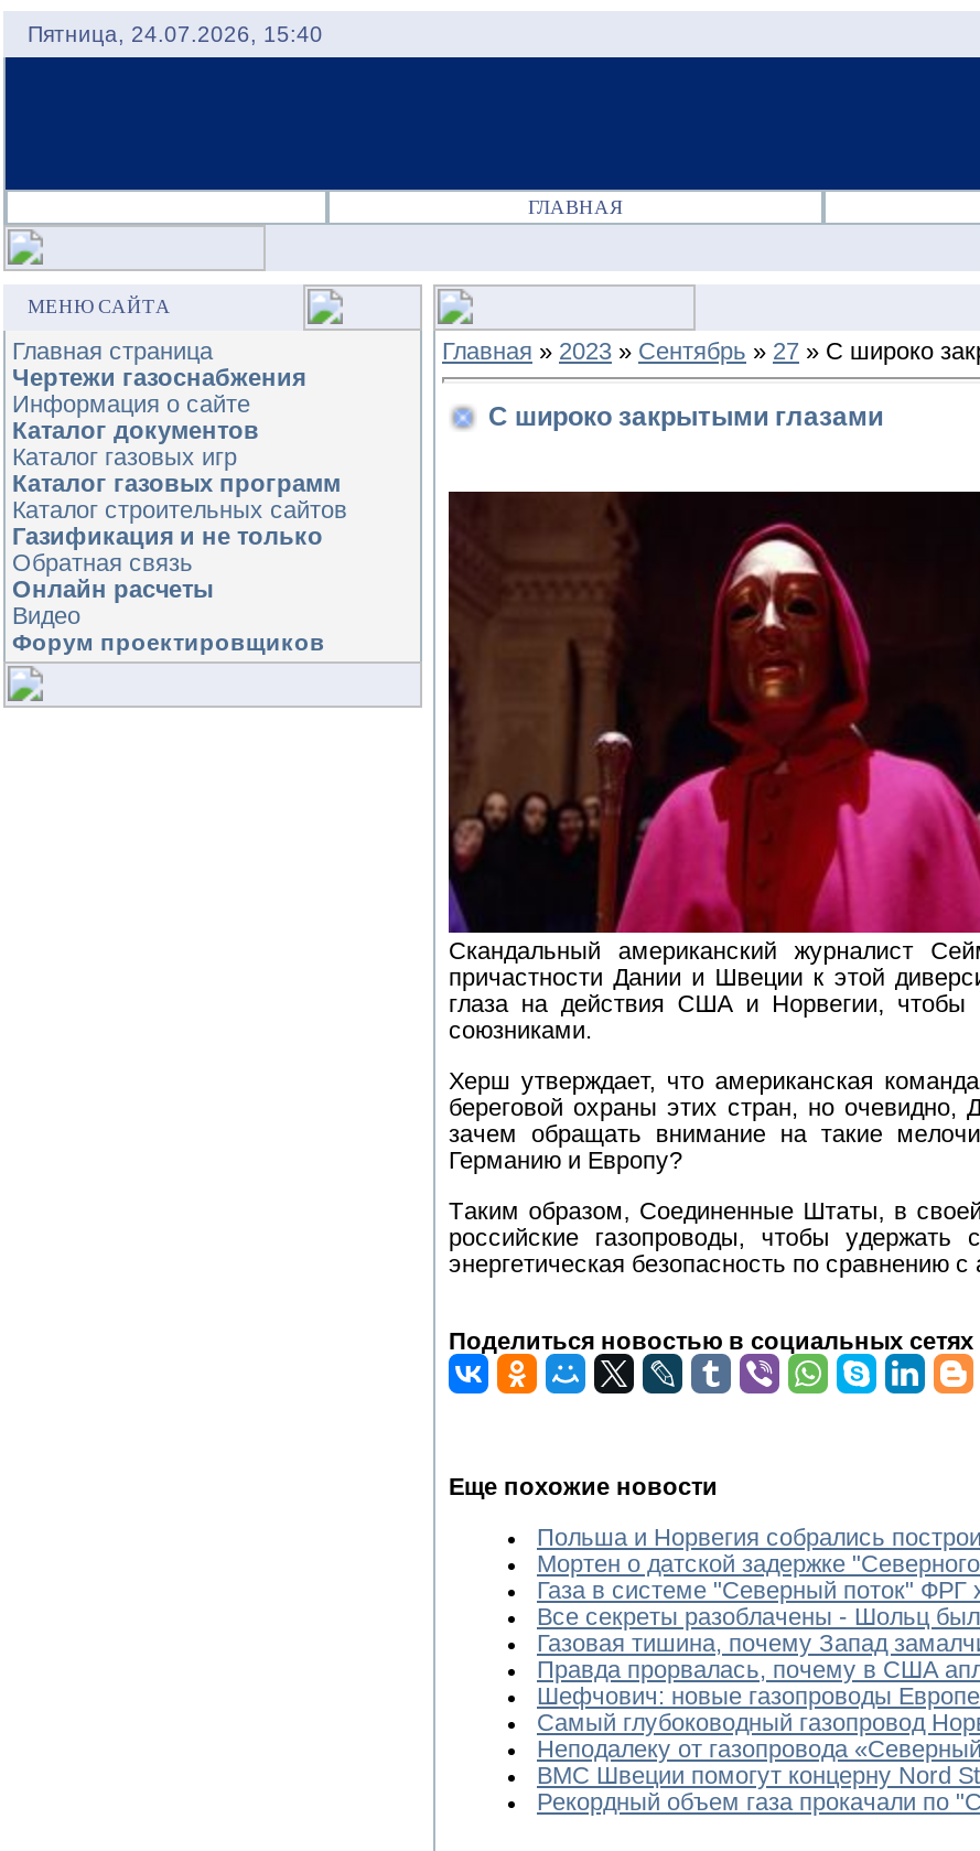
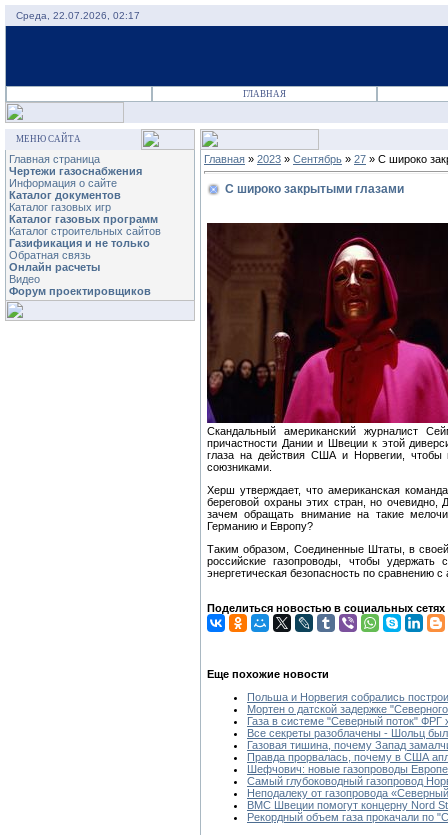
[28,22,323,46] Пятница, 24.07.2026, 15:40 -> [16,10,140,21] Среда, 22.07.2026, 02:17

